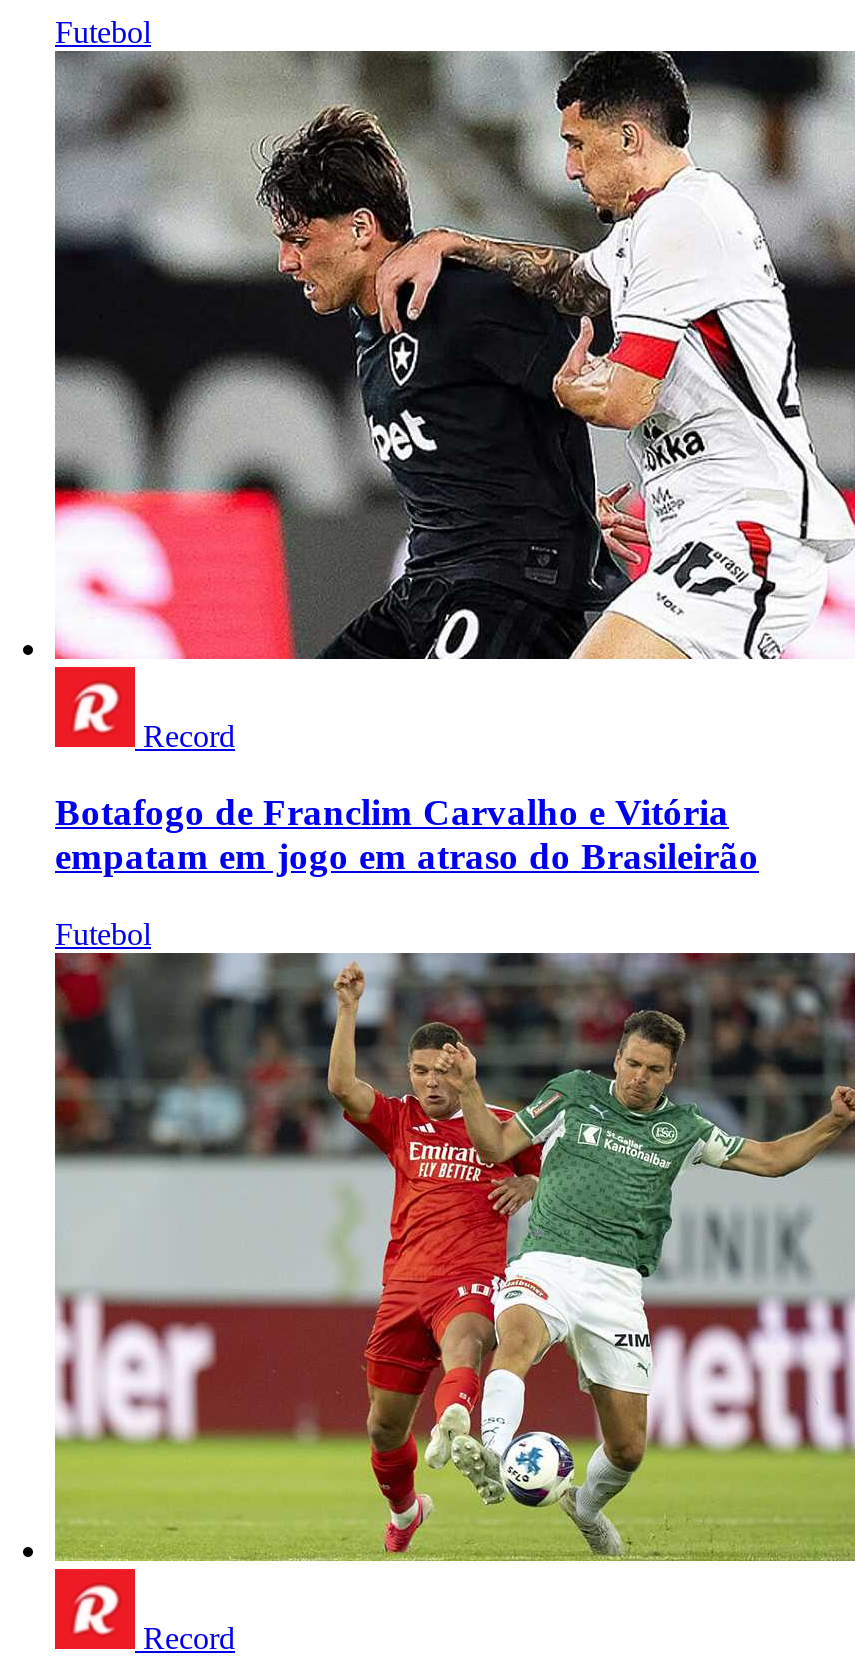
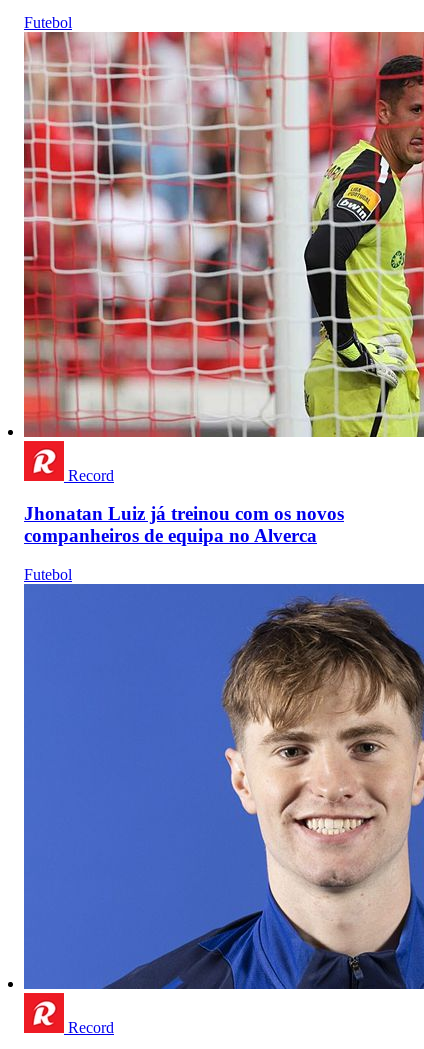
[53,49,849,661] [image] -> [23,31,421,438] [image]
[55,791,759,877] Botafogo de Franclim Carvalho e Vitória | empatam em jogo em atraso do Brasileirão -> [24,503,344,546] Jhonatan Luiz já treinou com os novos | companheiros de equipa no Alverca
[53,951,849,1563] [image] -> [23,583,421,990] [image]

